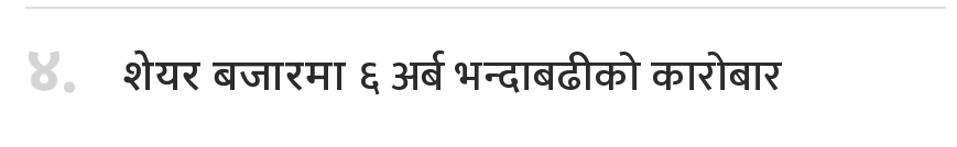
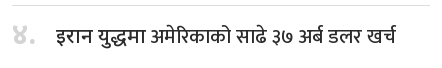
[122,38,783,113] शेयर बजारमा ६ अर्ब भन्दाबढीको कारोबार -> [56,19,396,53] इरान युद्धमा अमेरिकाको साढे ३७ अर्ब डलर खर्च

